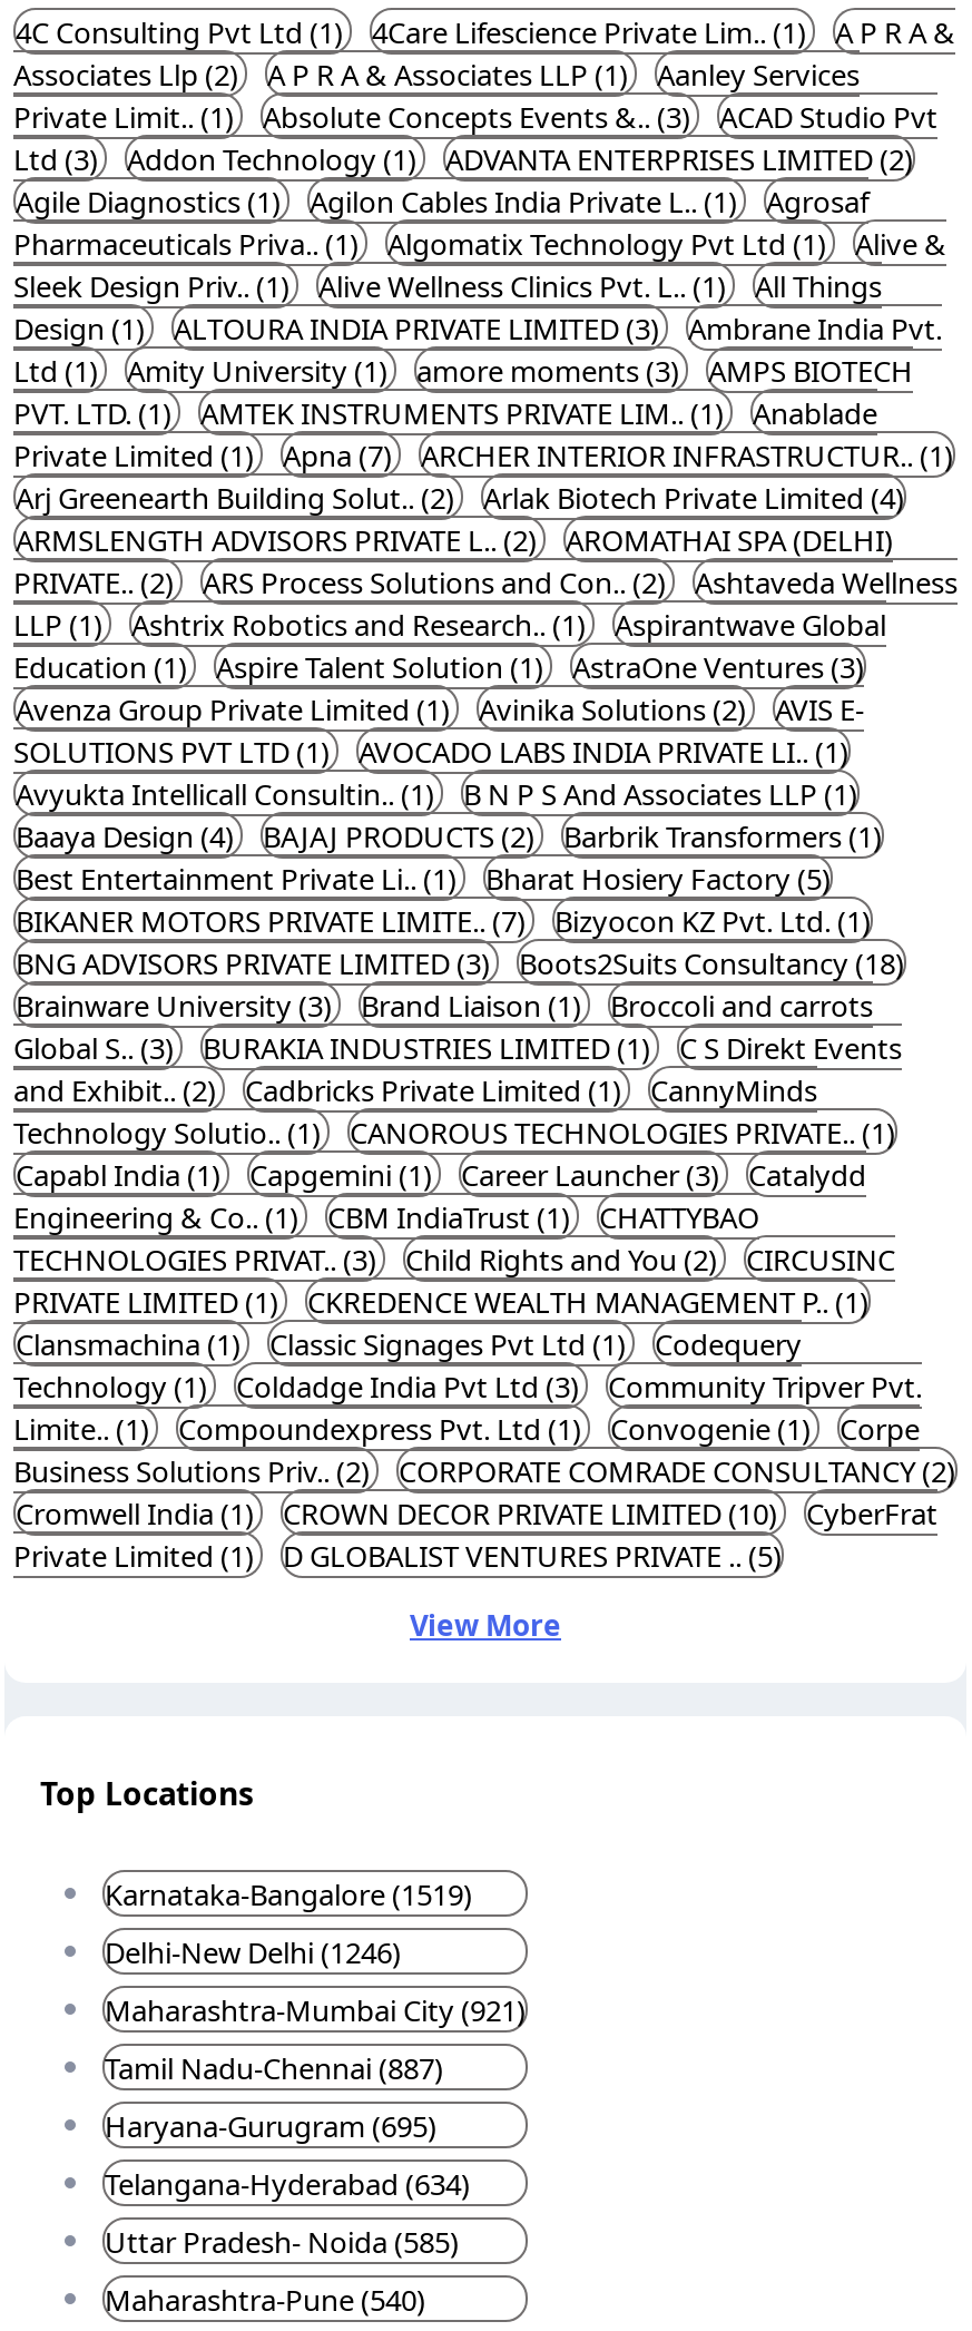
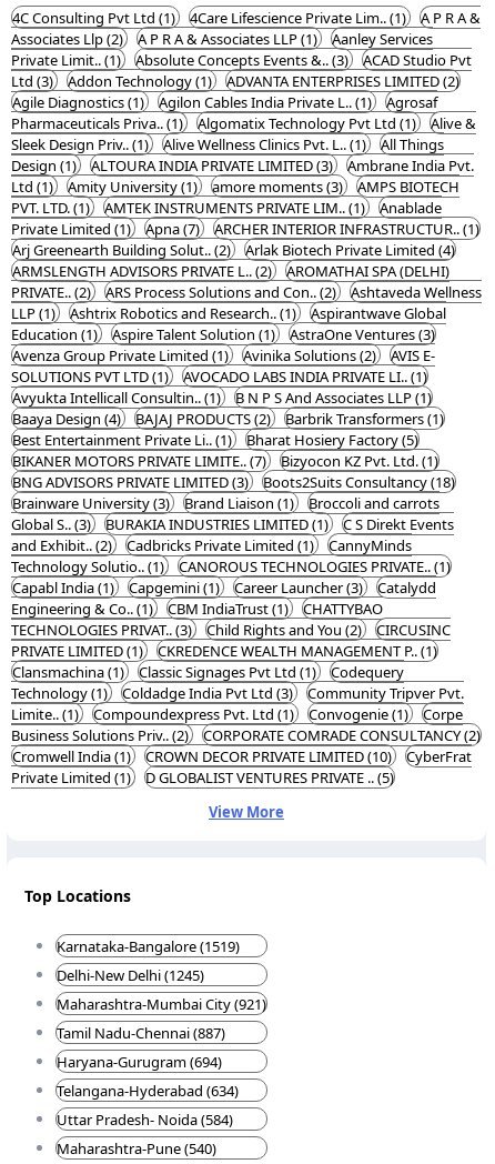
[105,1931,401,1971] Delhi-New Delhi (1246) -> [57,965,204,985] Delhi-New Delhi (1245)
[105,2105,436,2145] Haryana-Gurugram (695) -> [57,1051,222,1071] Haryana-Gurugram (694)
[105,2221,459,2261] Uttar Pradesh- Noida (585) -> [57,1109,233,1129] Uttar Pradesh- Noida (584)

